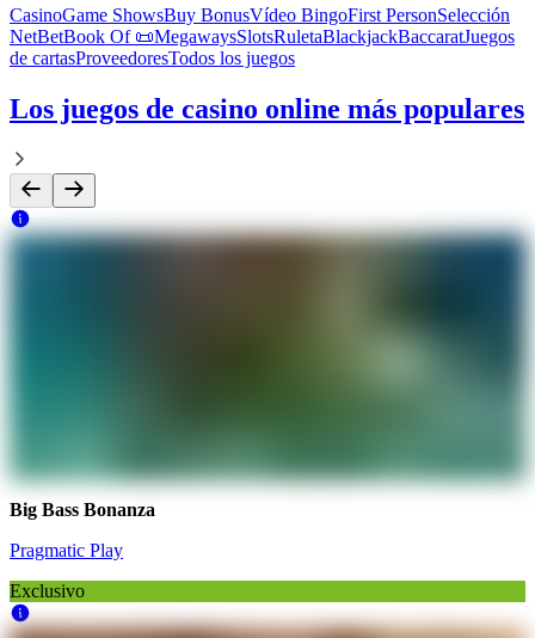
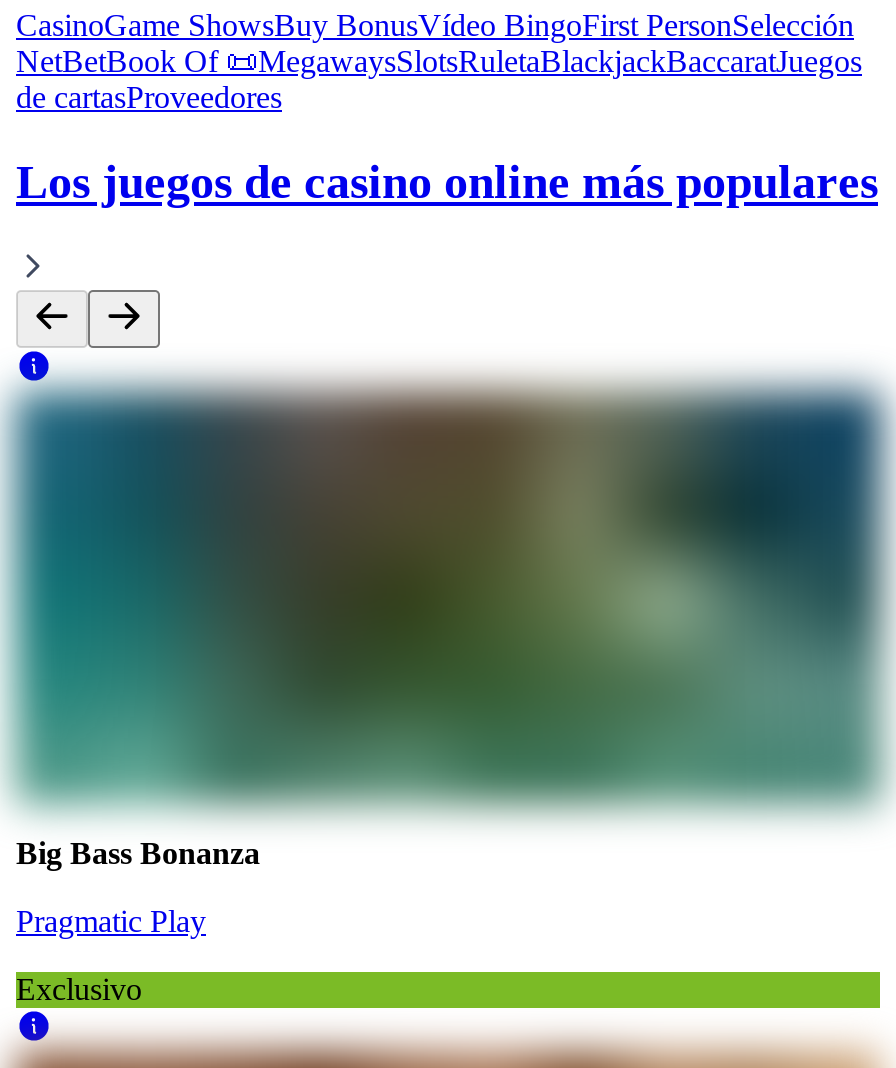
[10,48,295,68] de cartasProveedoresTodos los juegos -> [16,80,282,114] de cartasProveedores

